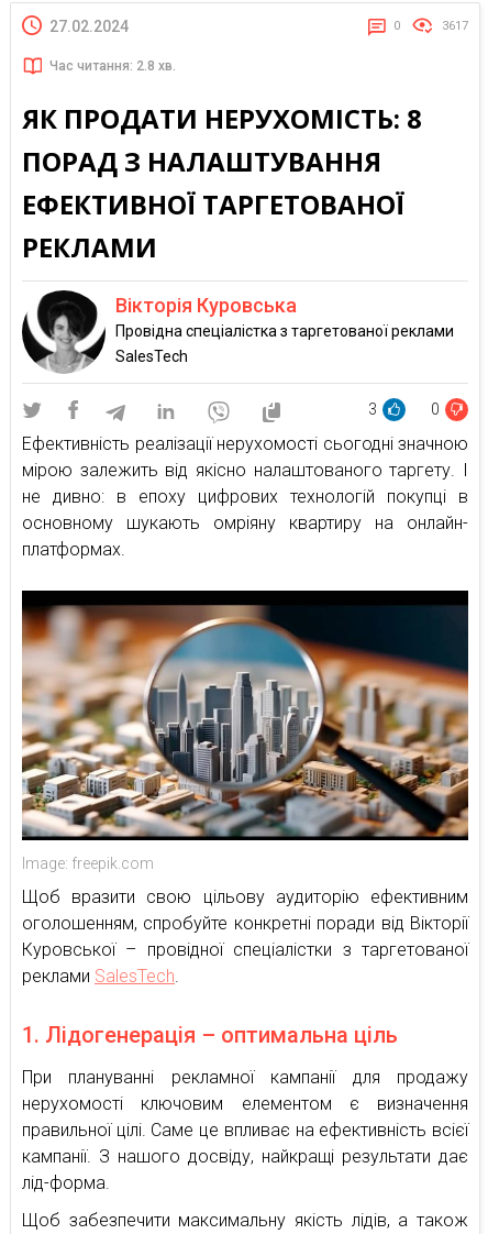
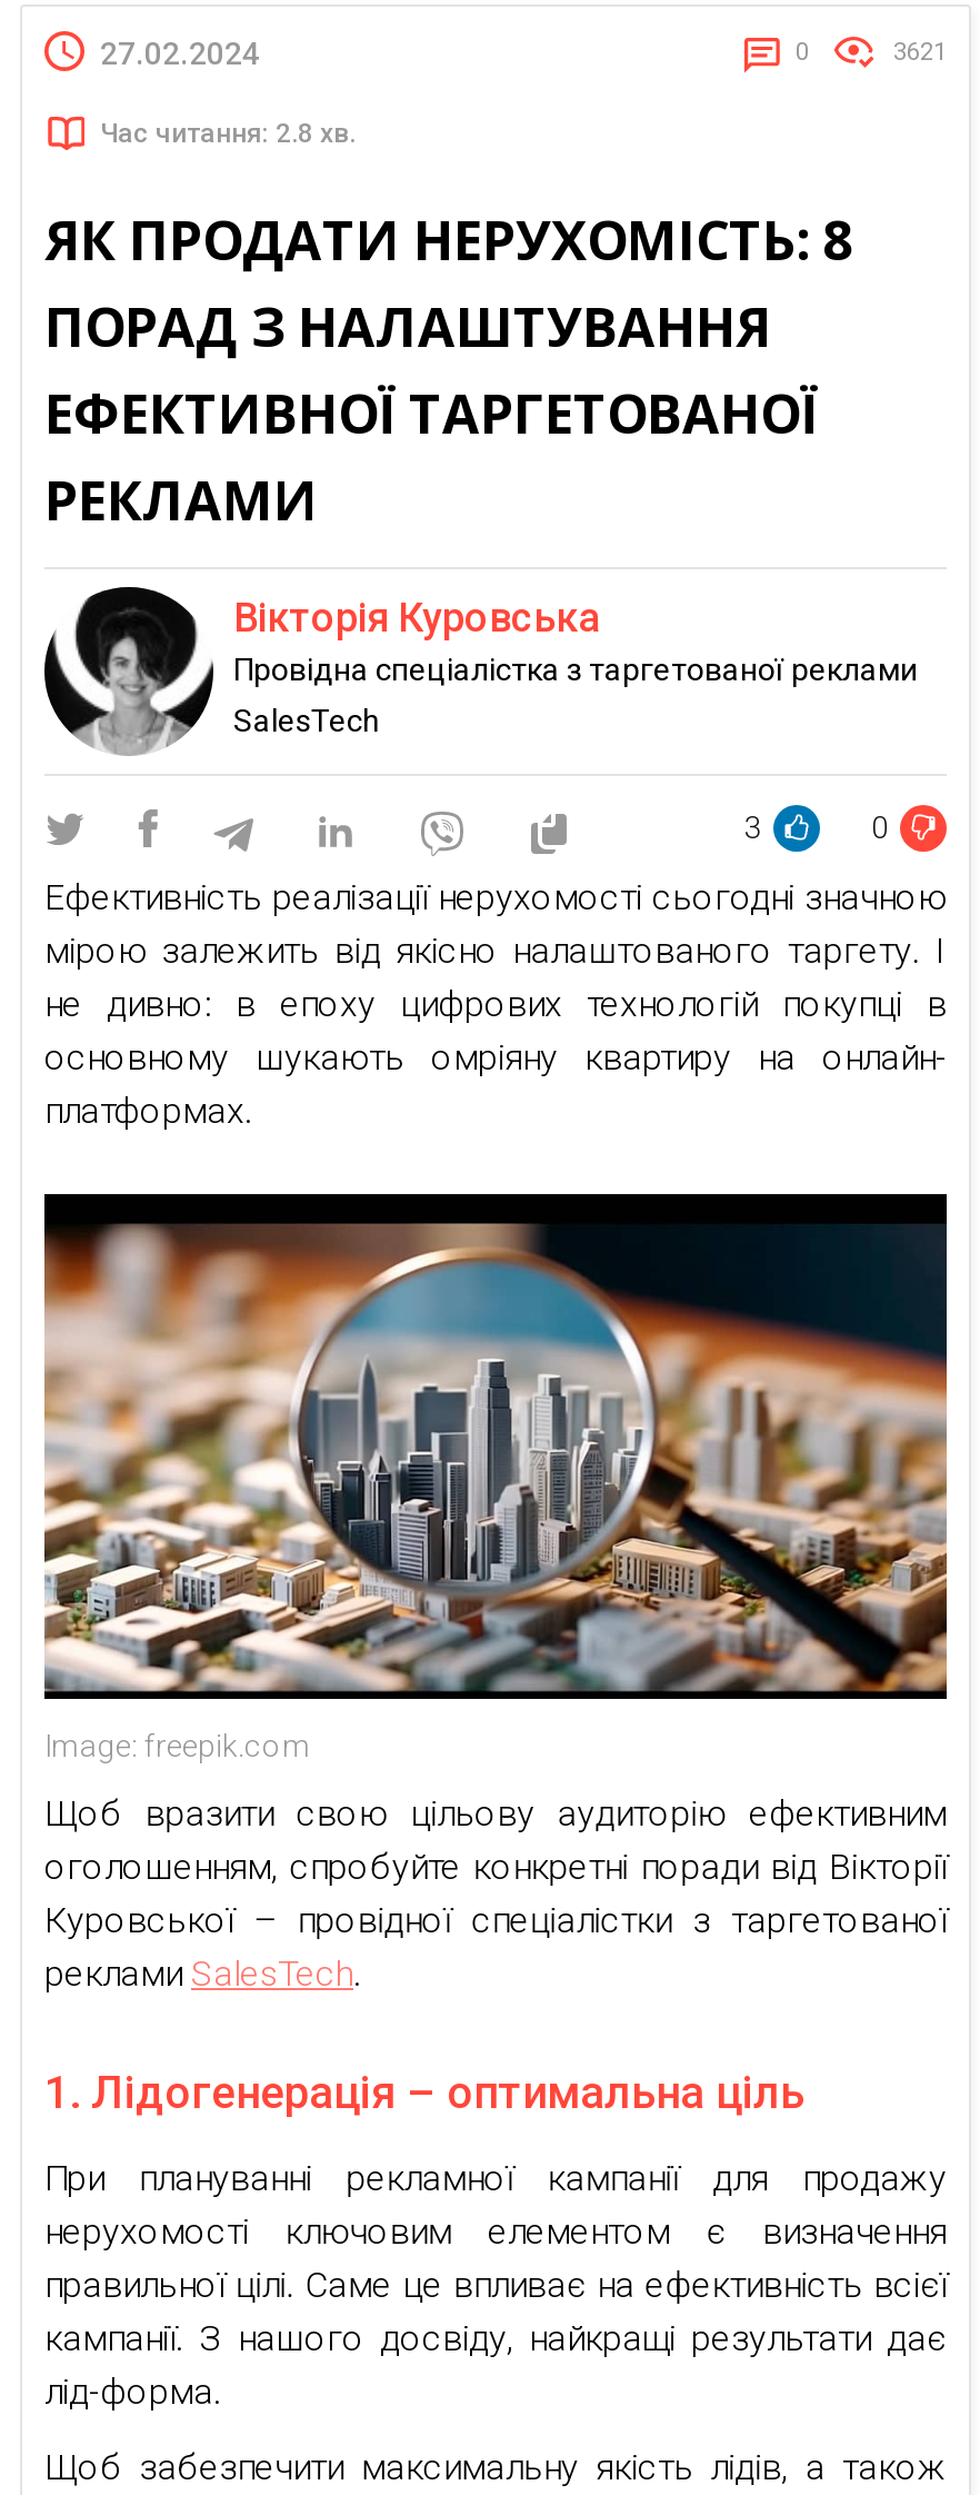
[442,19,468,33] 3617 -> [893,38,947,67] 3621

